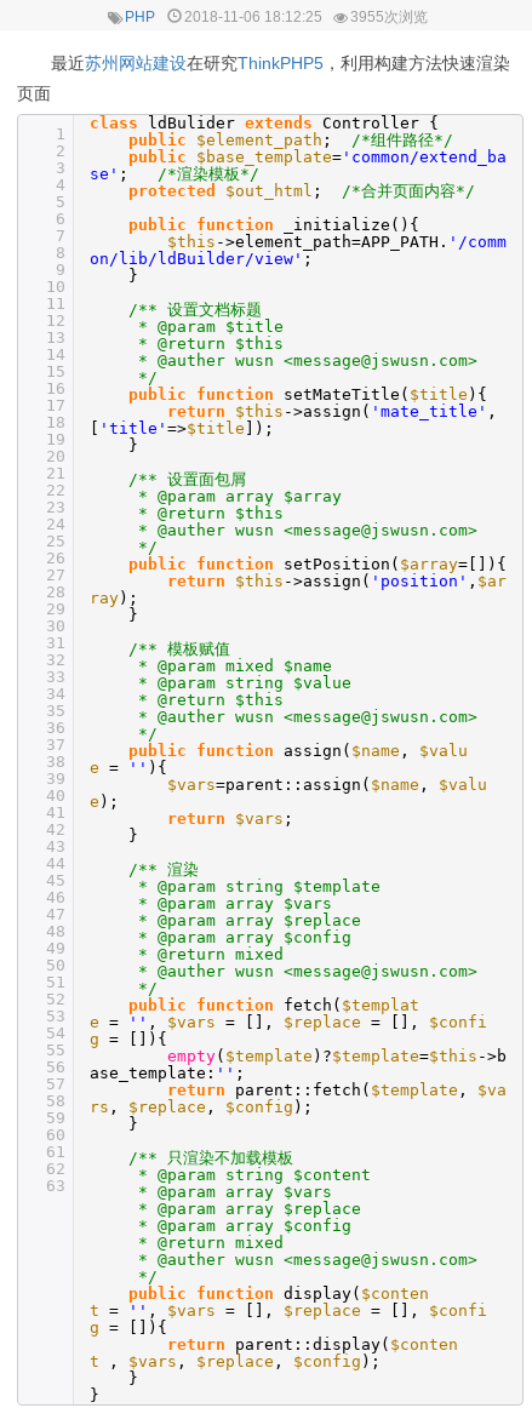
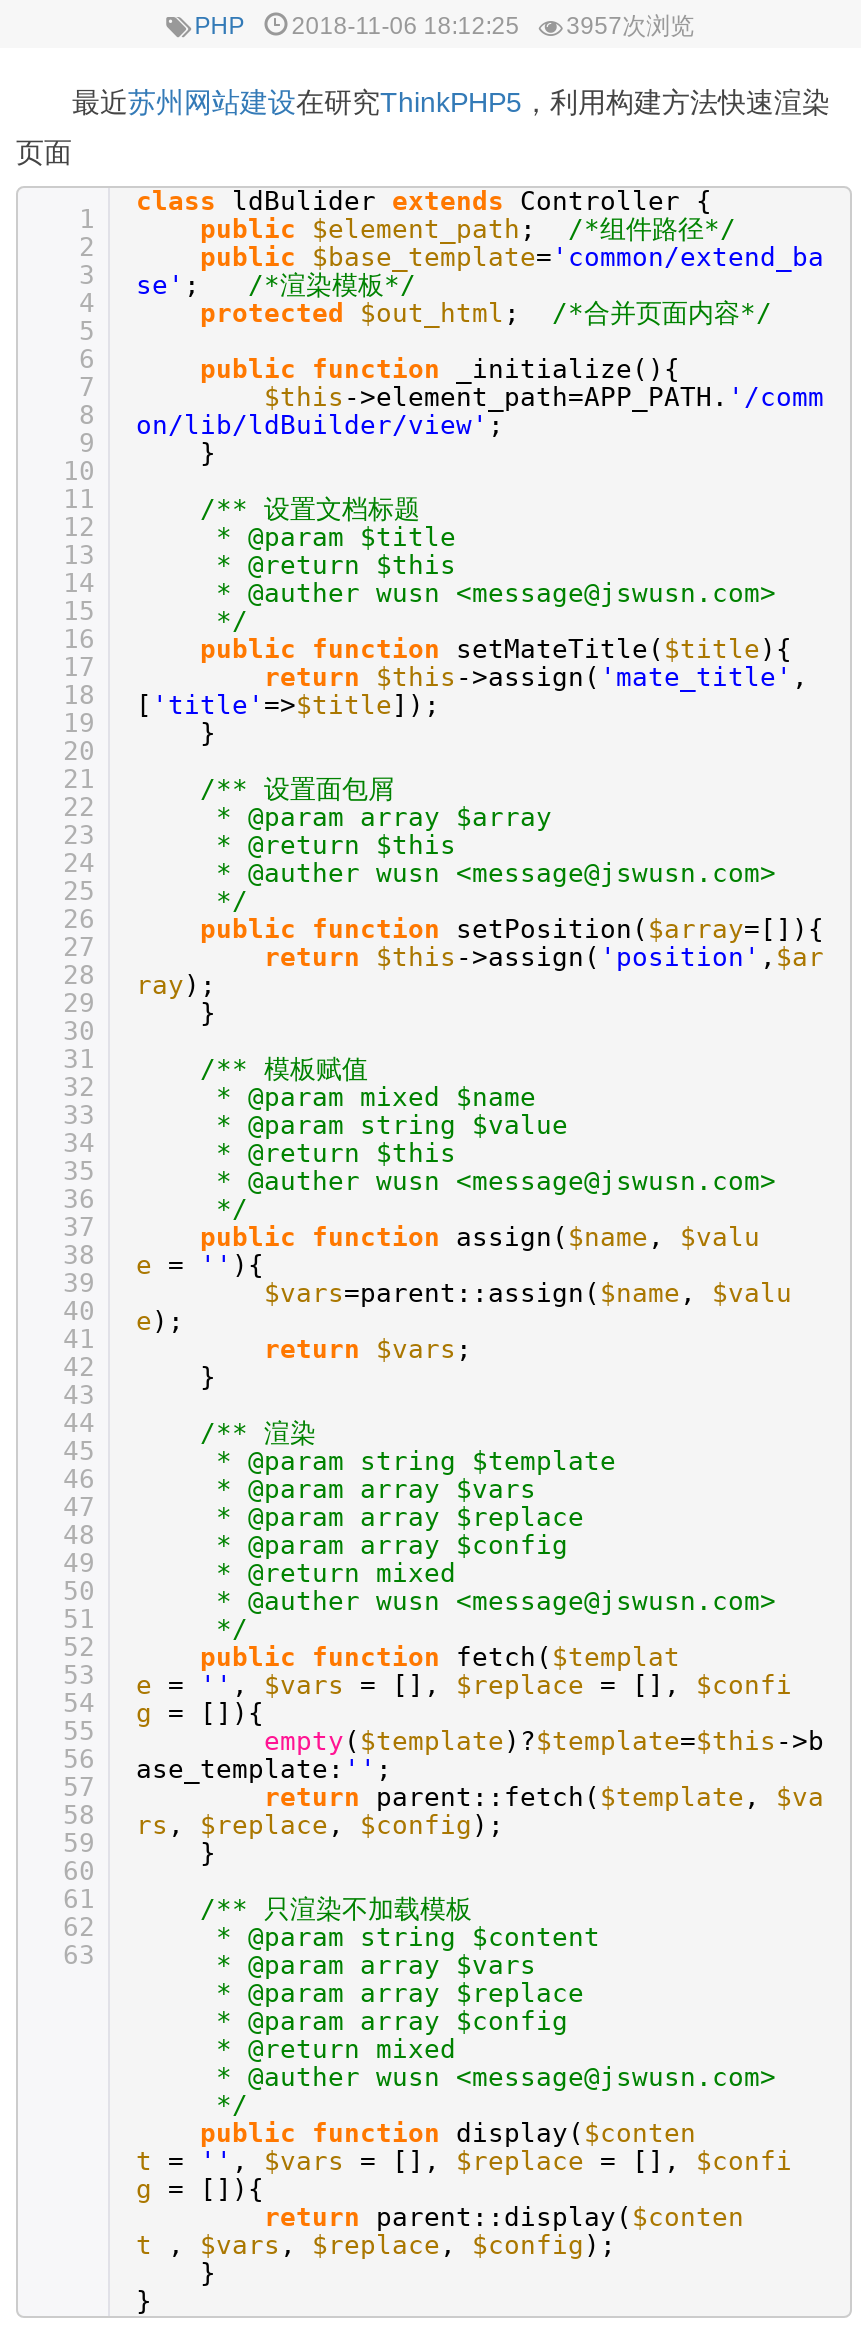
[125,8,428,25] PHP 2018-11-06 18:12:25 3955次浏览 -> [195,12,694,40] PHP 2018-11-06 18:12:25 3957次浏览

